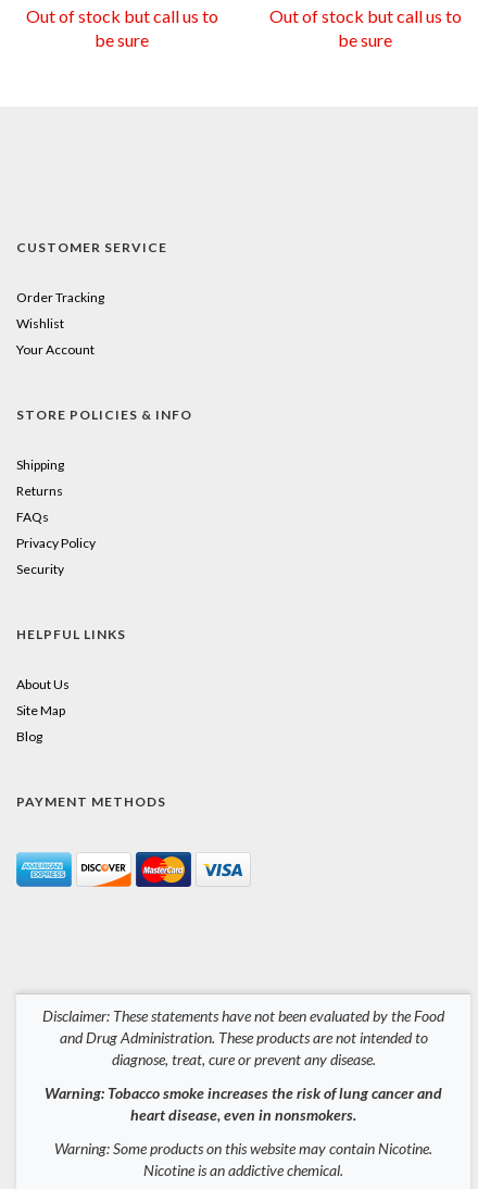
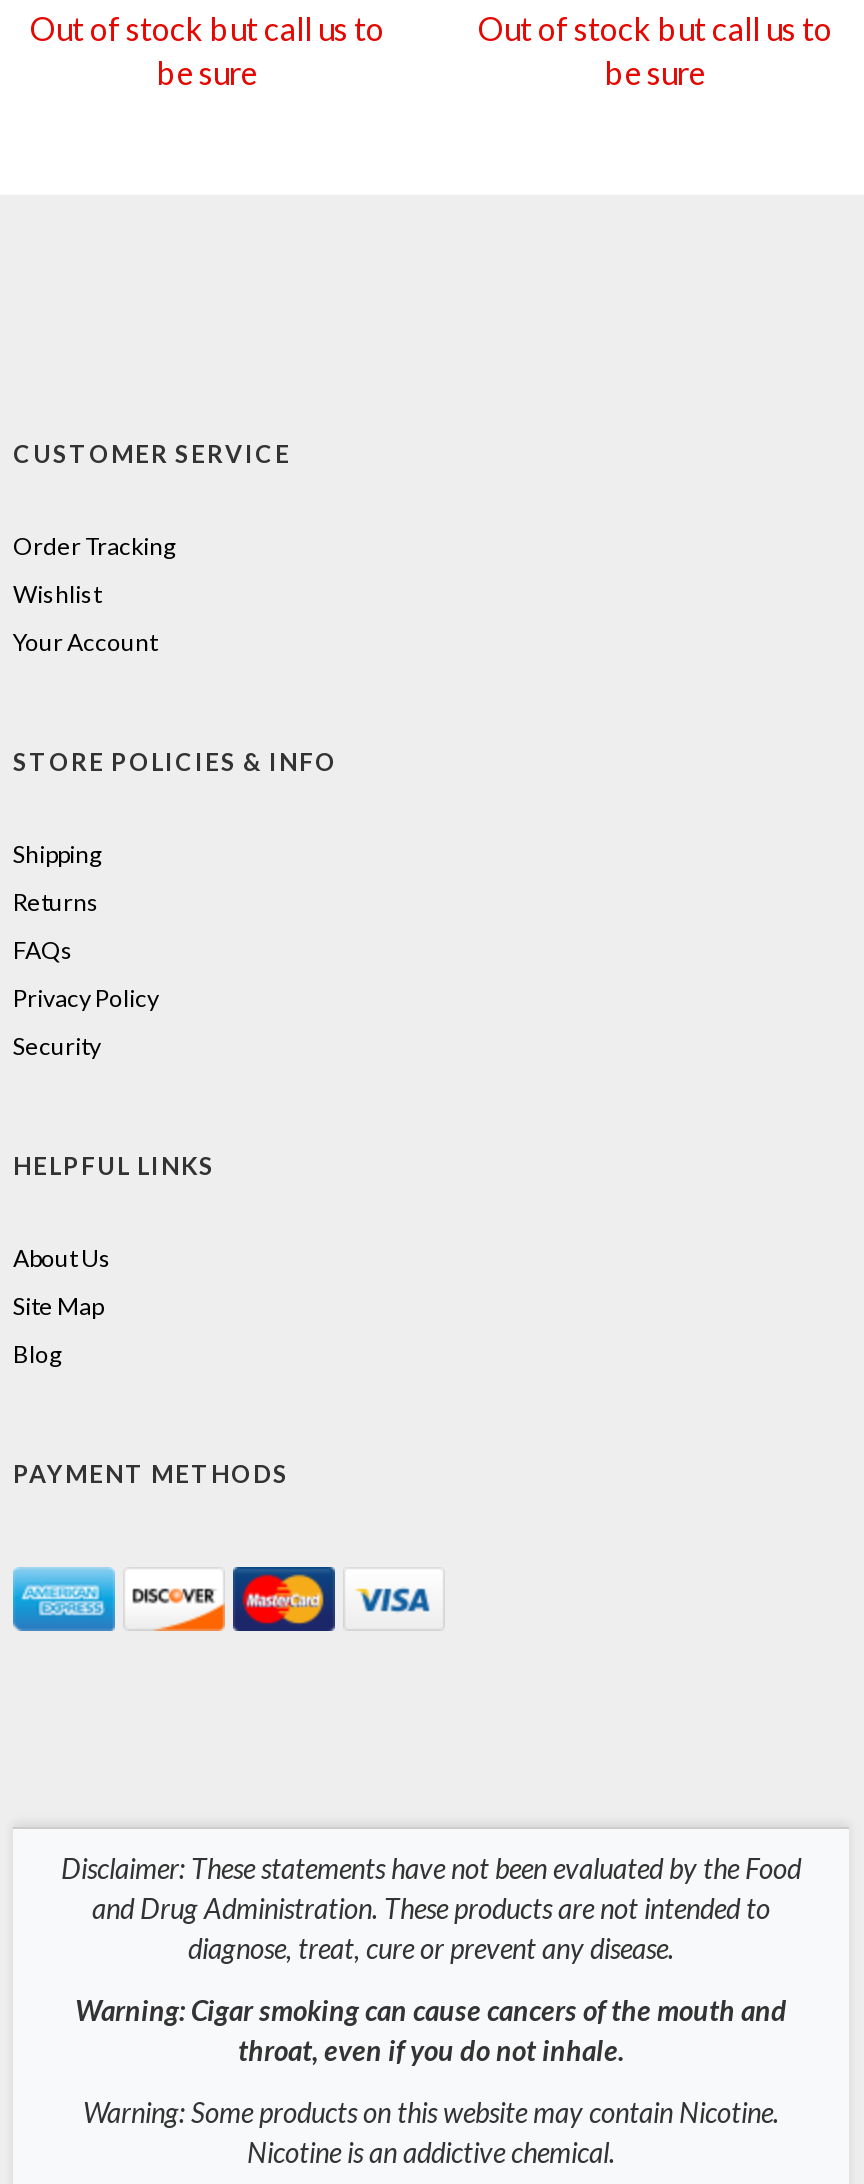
[45,1084,442,1124] Warning: Tobacco smoke increases the risk of lung cancer and | heart disease, even in nonsmokers. -> [75,1993,787,2067] Warning: Cigar smoking can cause cancers of the mouth and | throat, even if you do not inhale.

